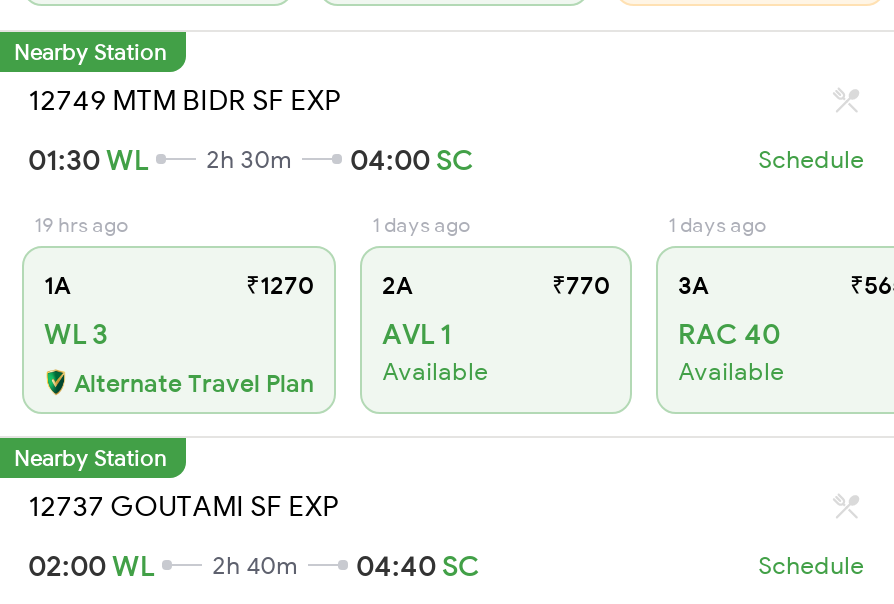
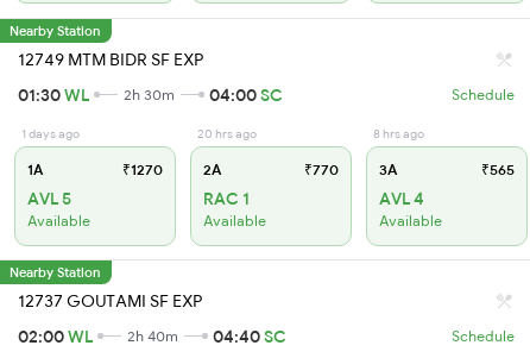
[34,211,128,237] 19 hrs ago -> [21,126,80,141] 1 days ago
[372,211,470,237] 1 days ago -> [197,126,257,141] 20 hrs ago
[668,211,766,237] 1 days ago -> [373,126,424,141] 8 hrs ago
[44,315,314,397] WL 3 | Alternate Travel Plan -> [27,187,90,229] AVL 5 | Available
[382,315,452,351] AVL 1 -> [203,187,250,209] RAC 1
[678,315,780,351] RAC 40 -> [379,187,424,209] AVL 4

